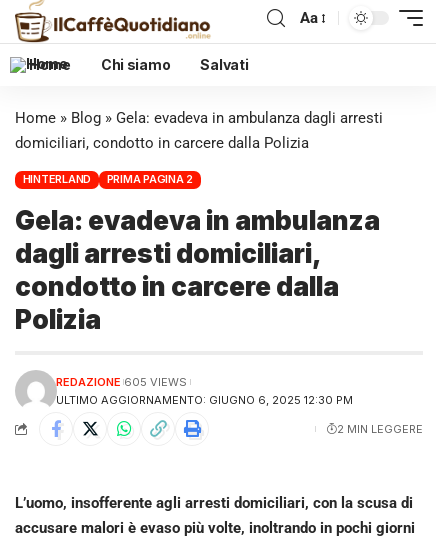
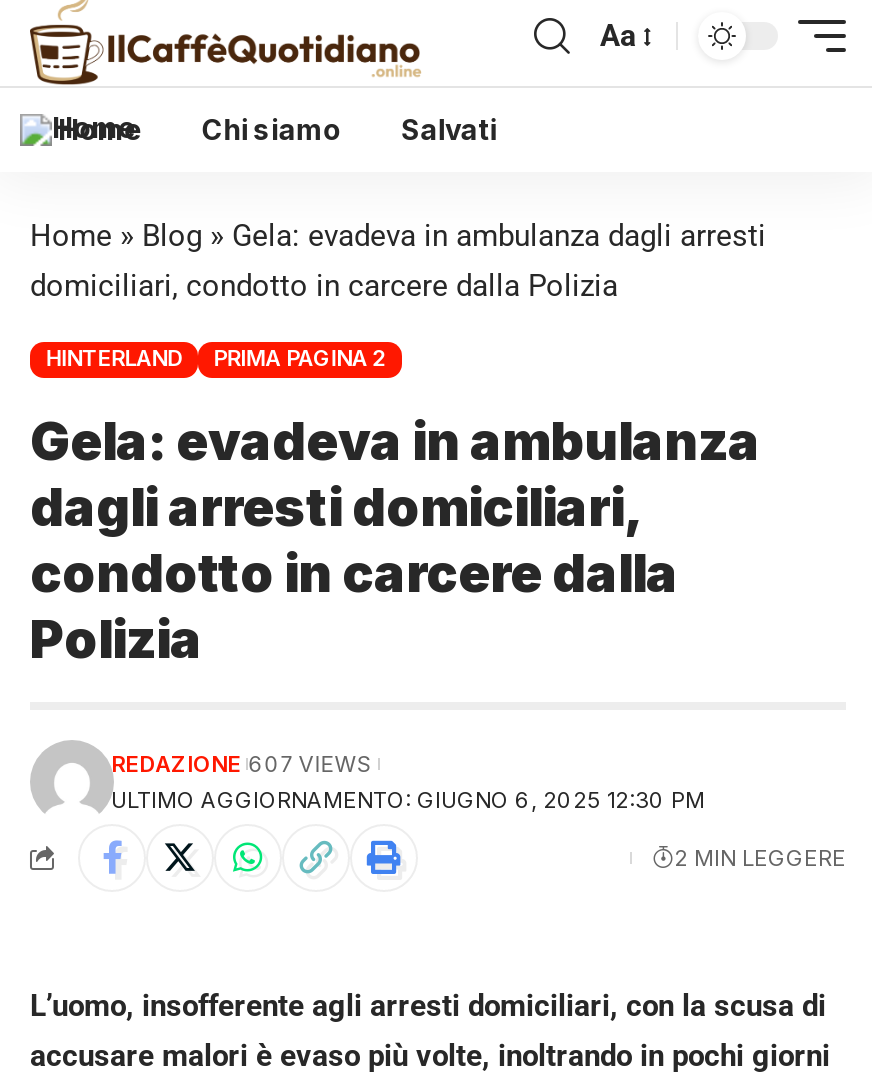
[55,375,187,389] REDAZIONE 605 VIEWS -> [111,749,372,777] REDAZIONE 607 VIEWS

